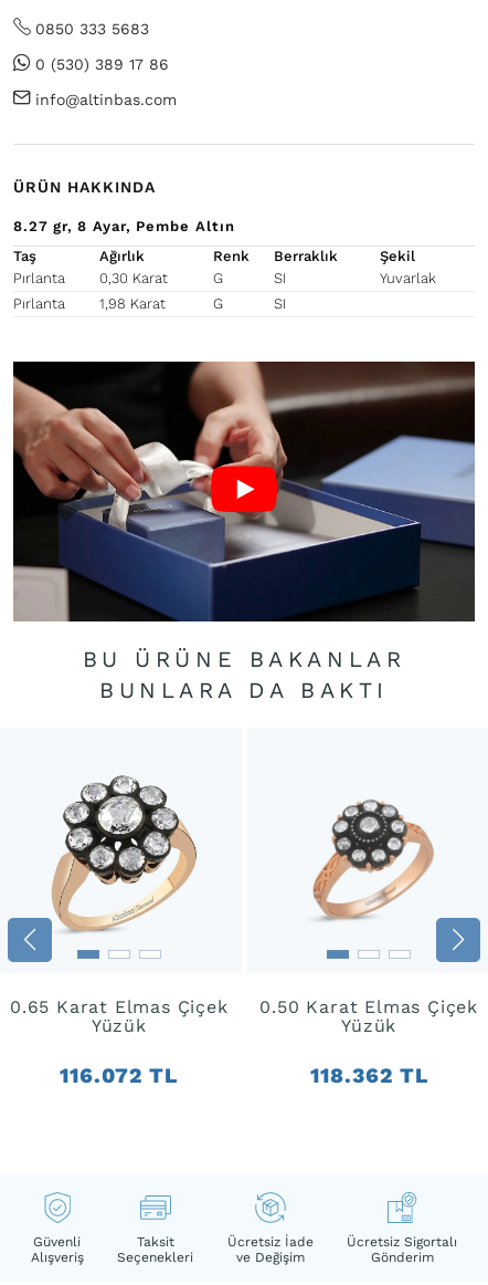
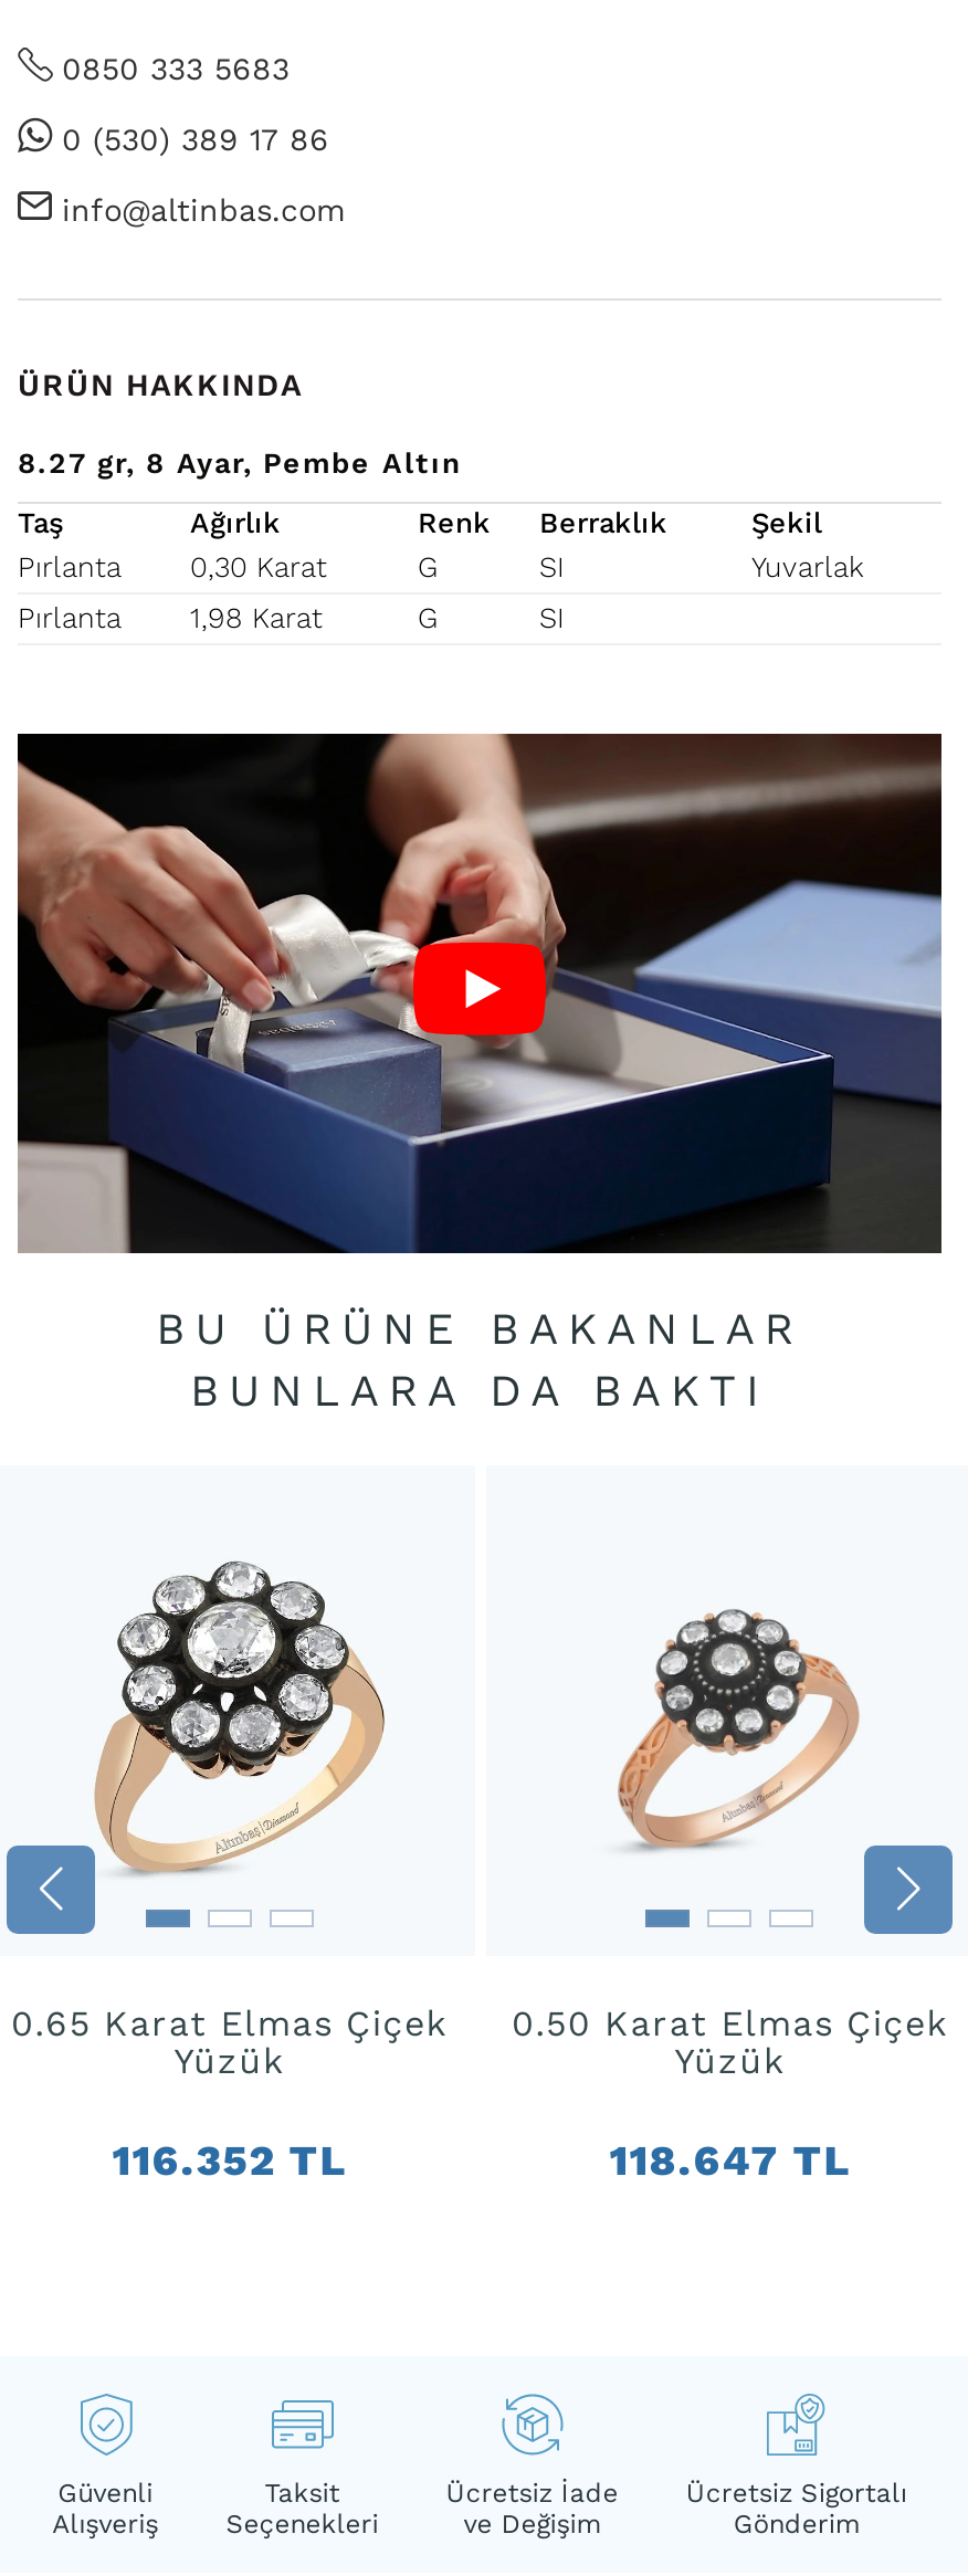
[60,1063,178,1088] 116.072 TL -> [112,2135,347,2186] 116.352 TL
[310,1063,428,1088] 118.362 TL -> [610,2135,850,2186] 118.647 TL

